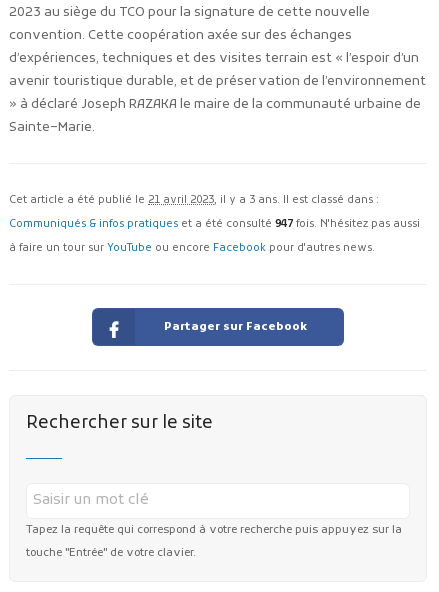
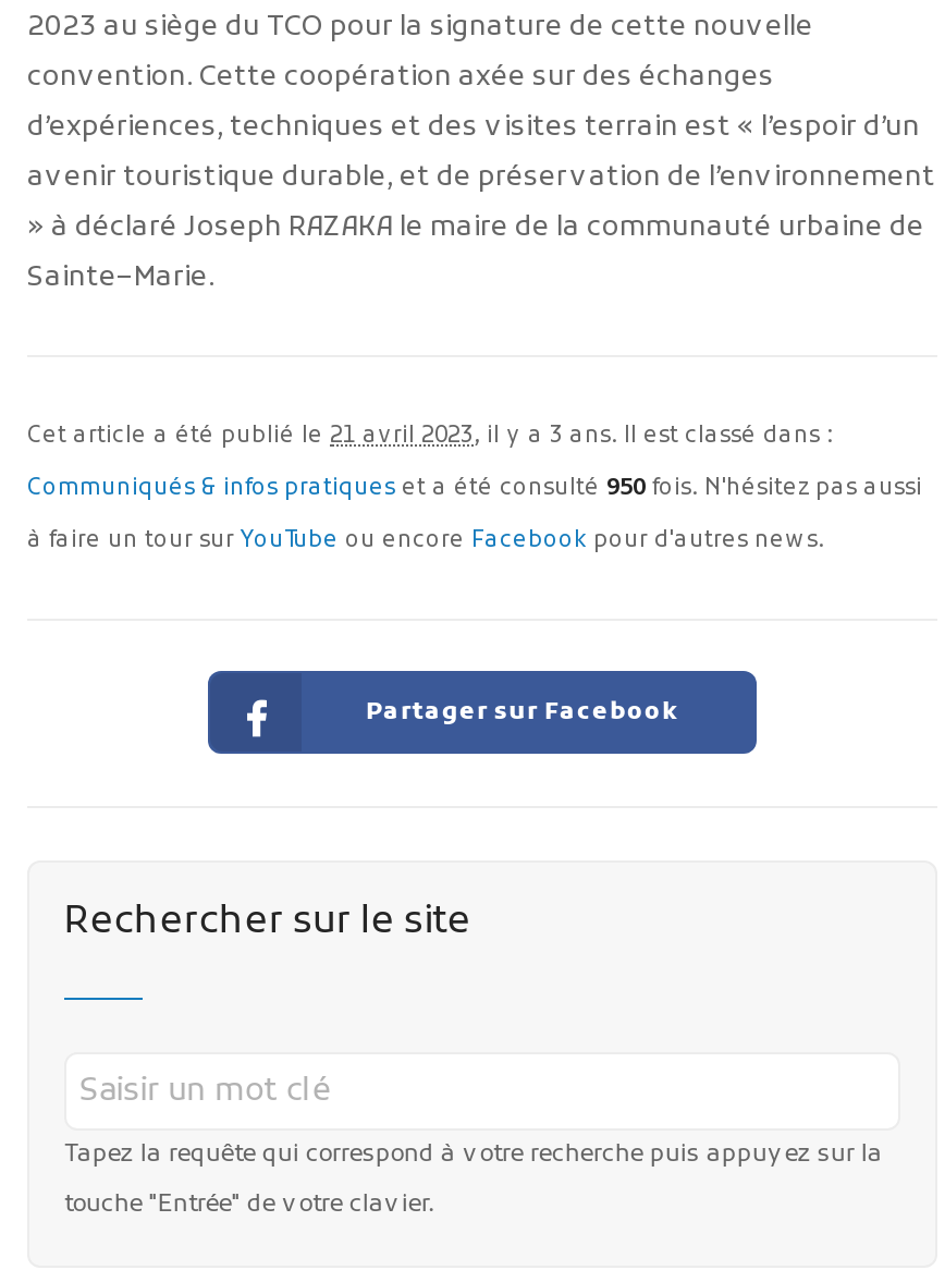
[9,218,420,231] Communiqués & infos pratiques et a été consulté 947 fois. N'hésitez pas aussi -> [27,474,922,503] Communiqués & infos pratiques et a été consulté 950 fois. N'hésitez pas aussi

